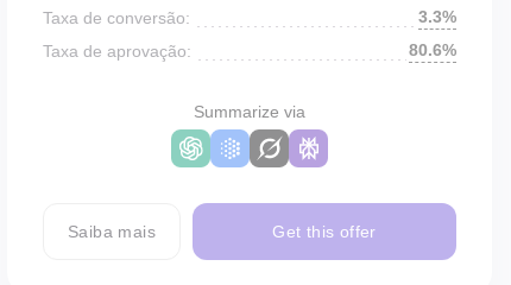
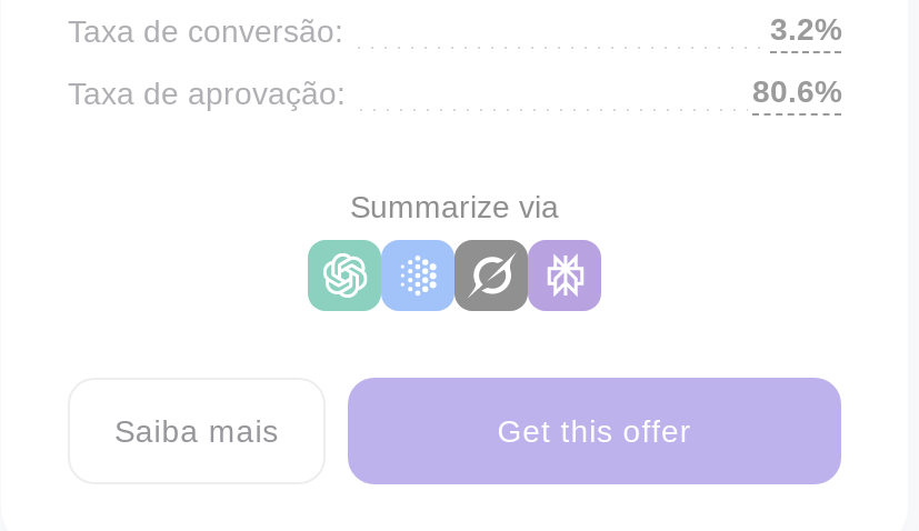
[418,7,456,26] 3.3% -> [770,11,841,47] 3.2%

